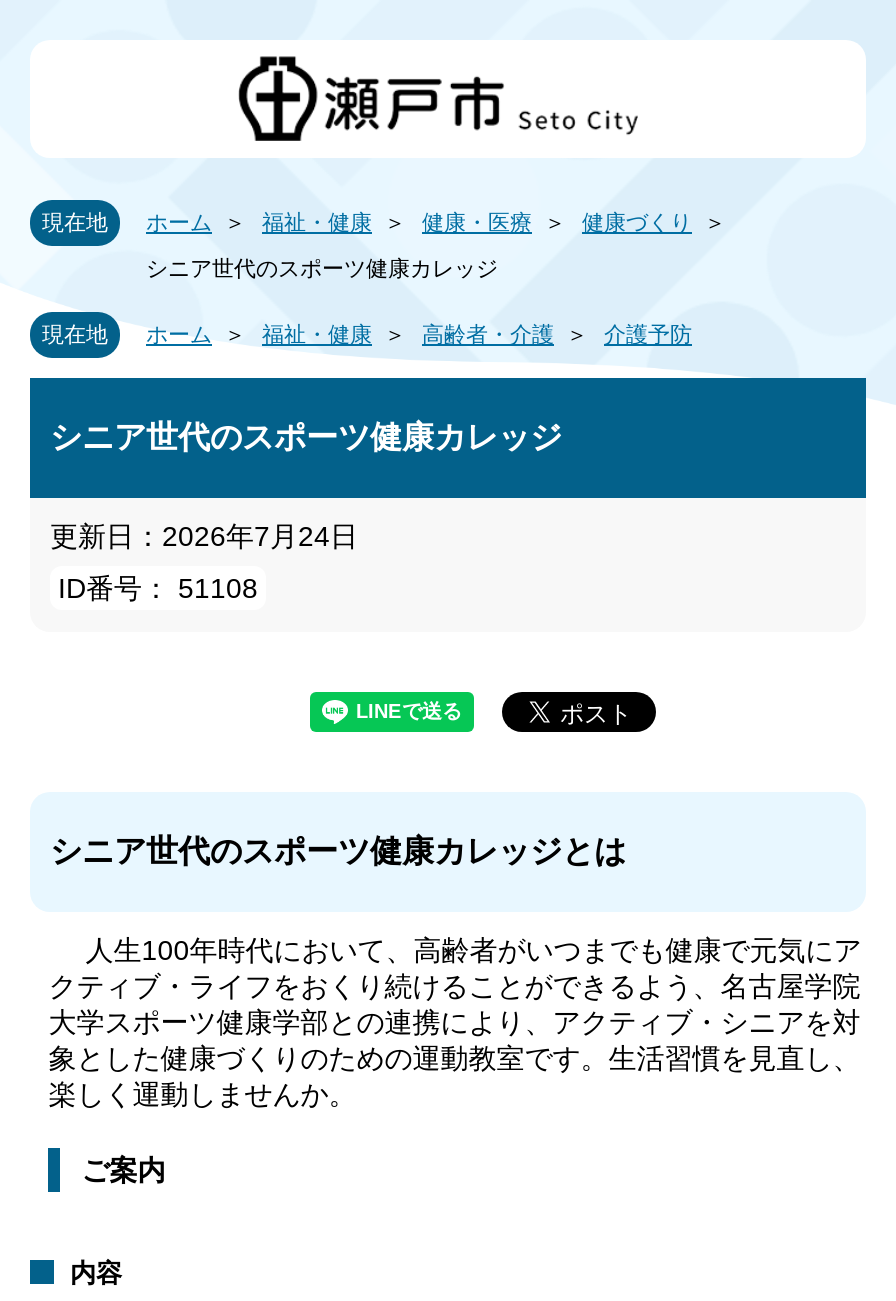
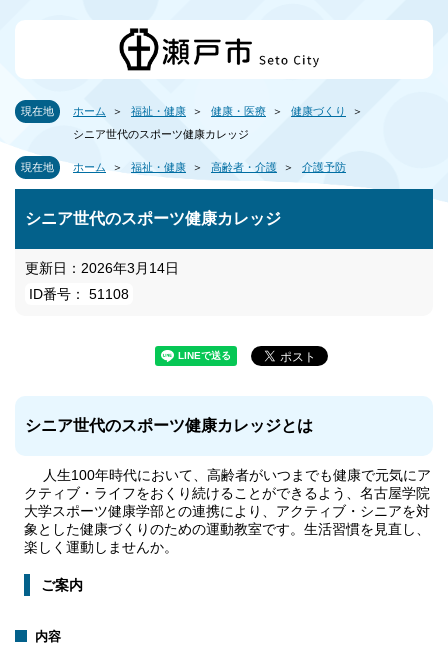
[50,521,358,553] 更新日：2026年7月24日 -> [25,260,179,276] 更新日：2026年3月14日

